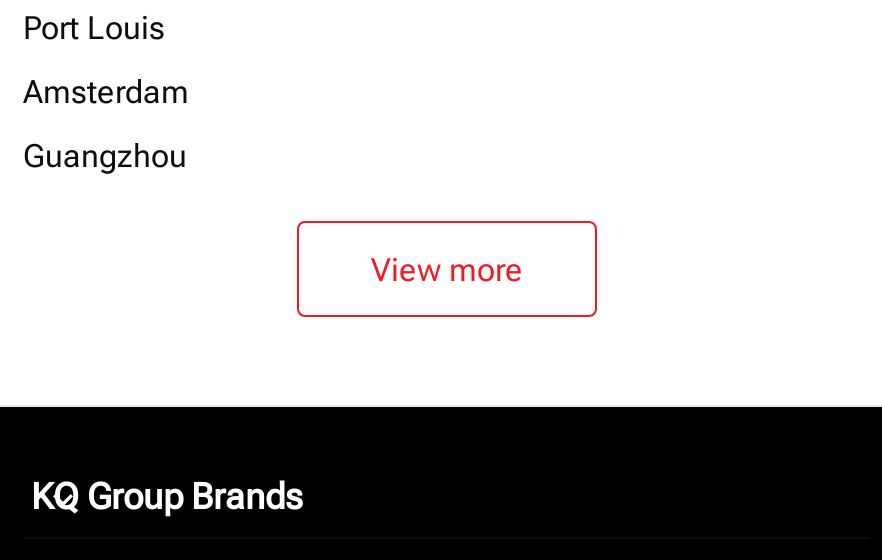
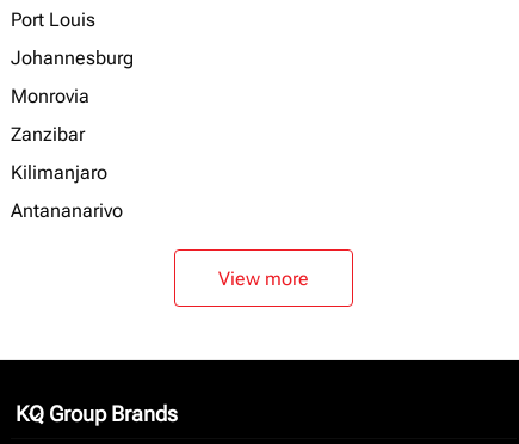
[23,74,189,176] Amsterdam | Guangzhou -> [11,47,134,222] Johannesburg | Monrovia | Zanzibar | Kilimanjaro | Antananarivo

